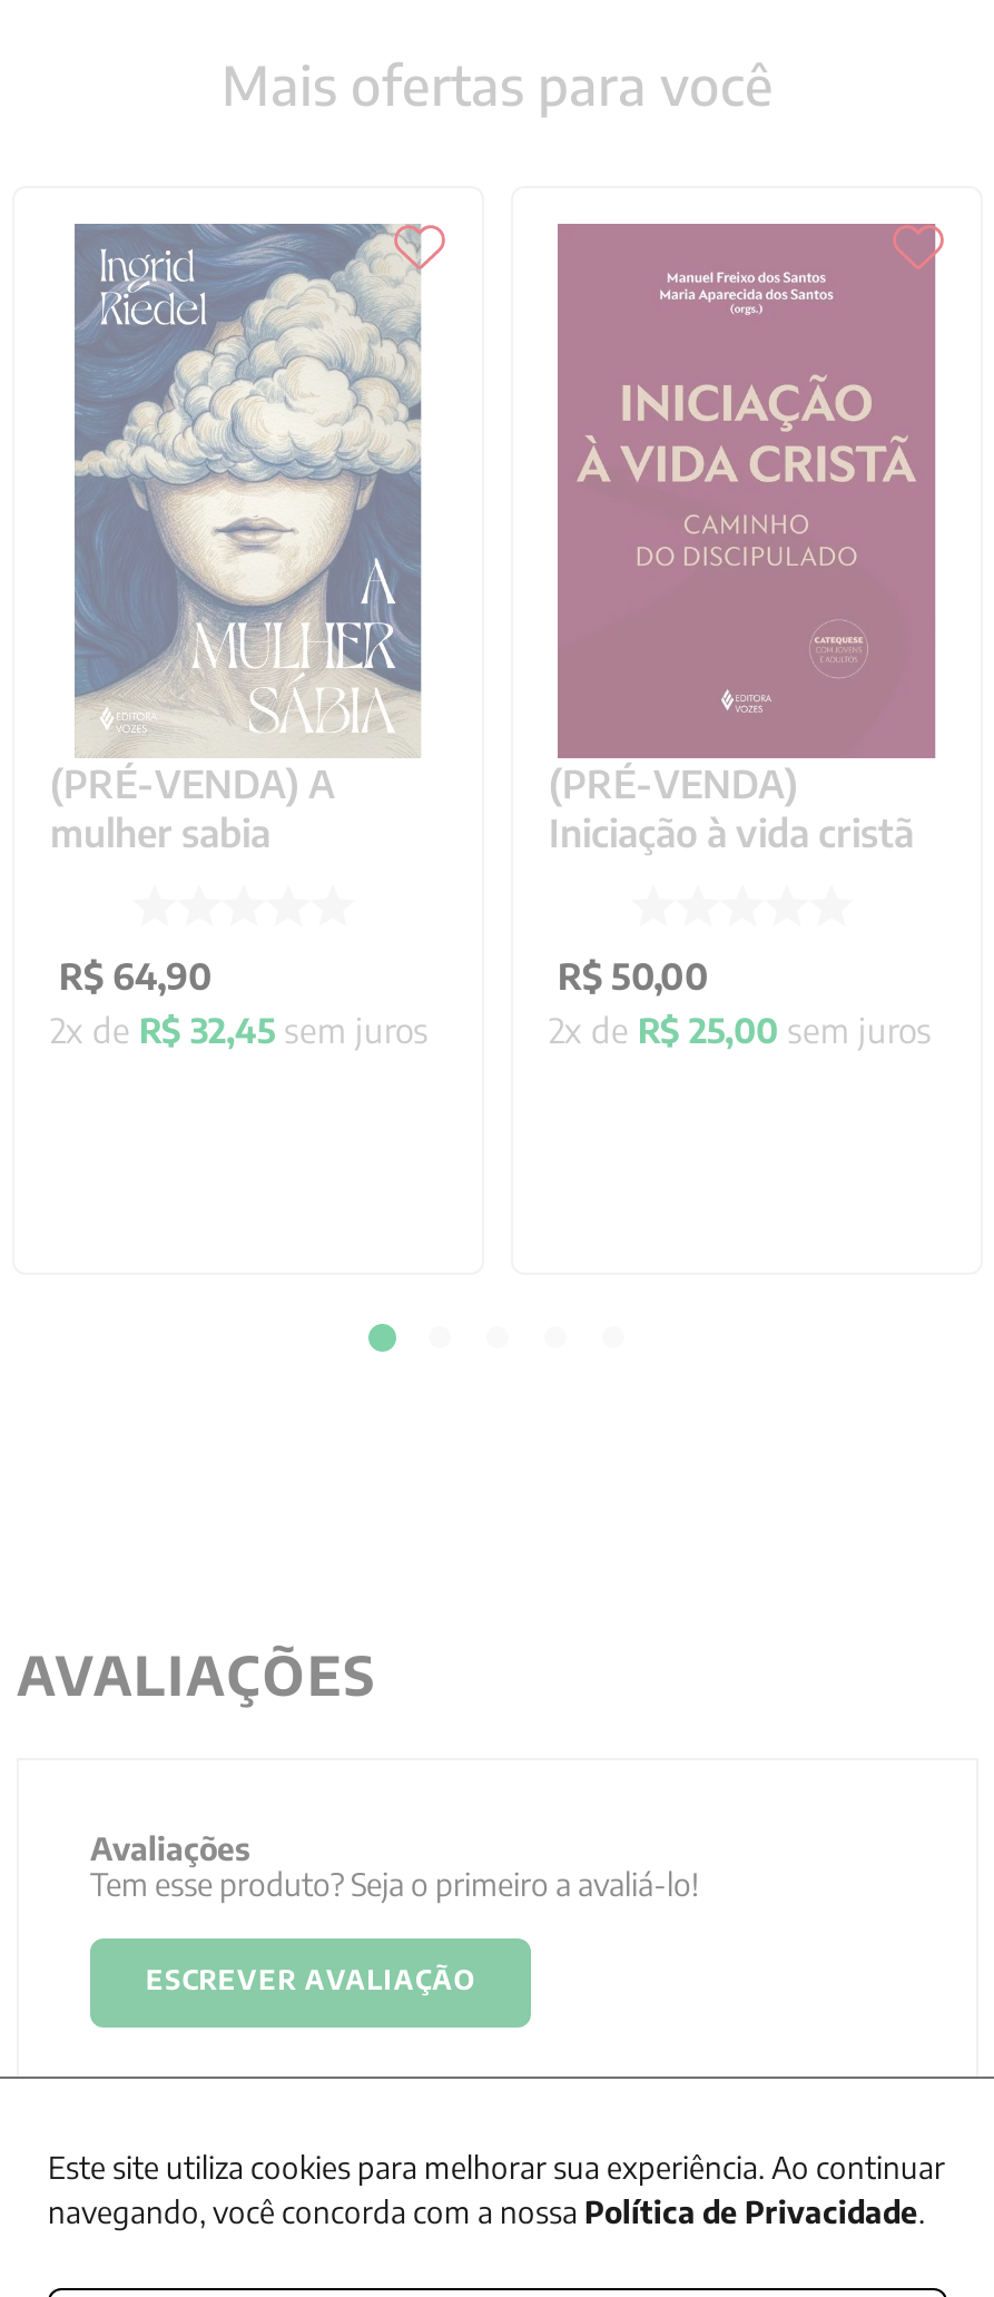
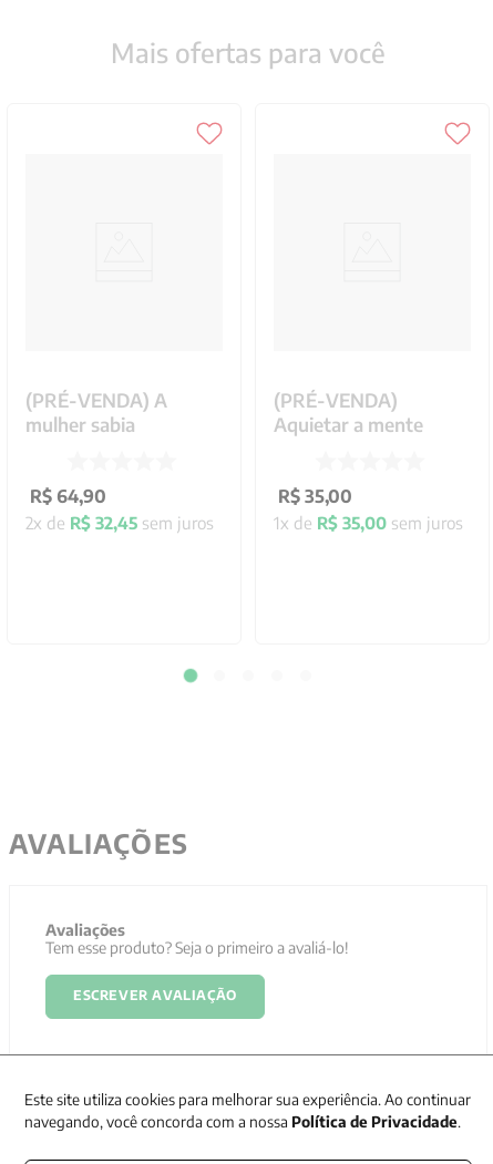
[72,222,424,758] [image] -> none
[555,222,938,760] [image] -> none
[549,806,914,855] Iniciação à vida cristã -> [274,412,423,436] Aquietar a mente
[549,953,932,1049] R$ 50,00 | 2x de R$ 25,00 sem juros -> [274,485,463,532] R$ 35,00 | 1x de R$ 35,00 sem juros

